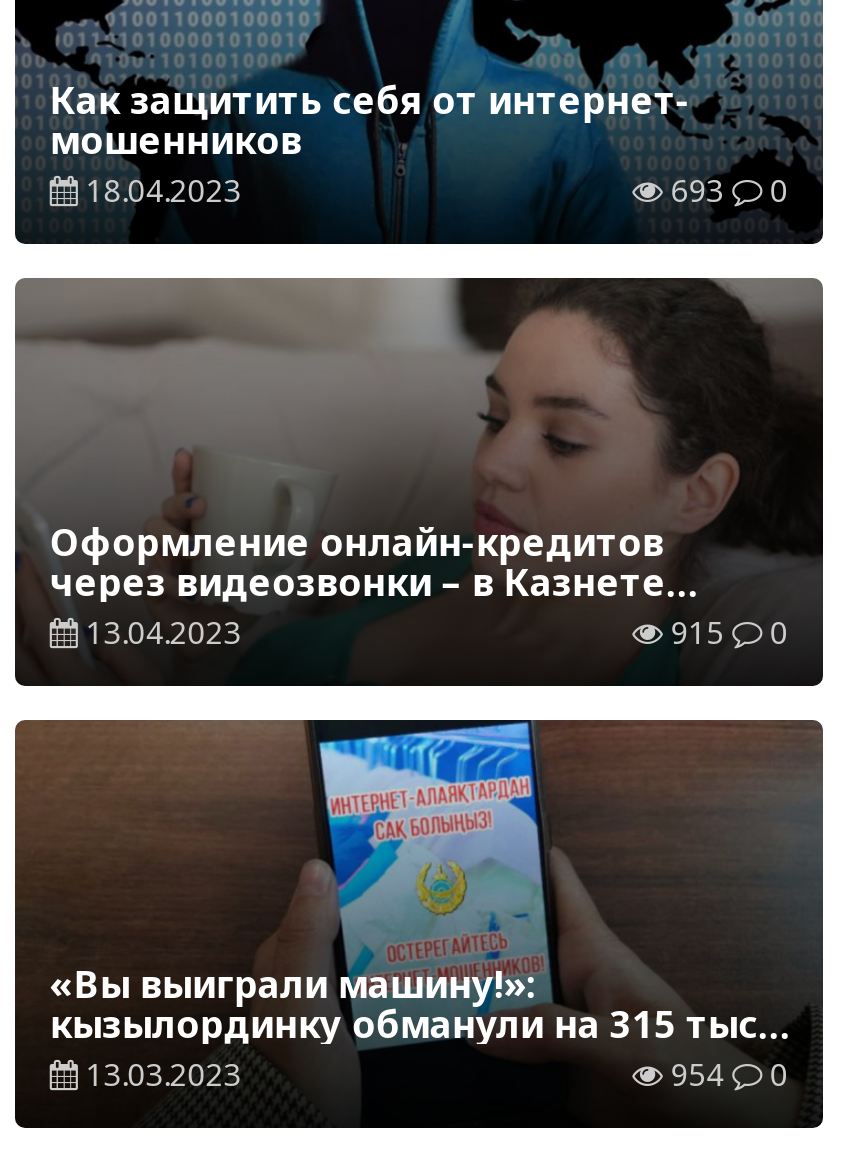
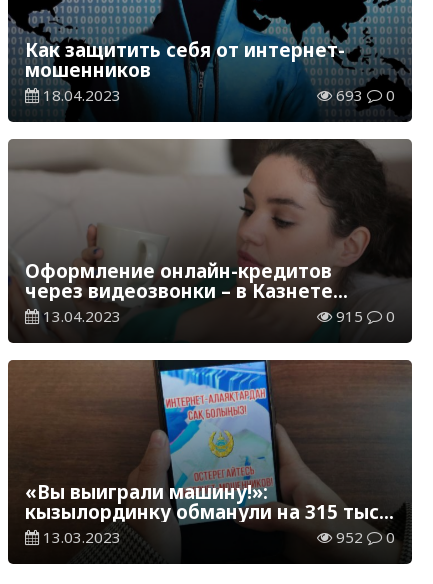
[662,1054,788,1094] 954 0 -> [332,527,395,547] 952 0

